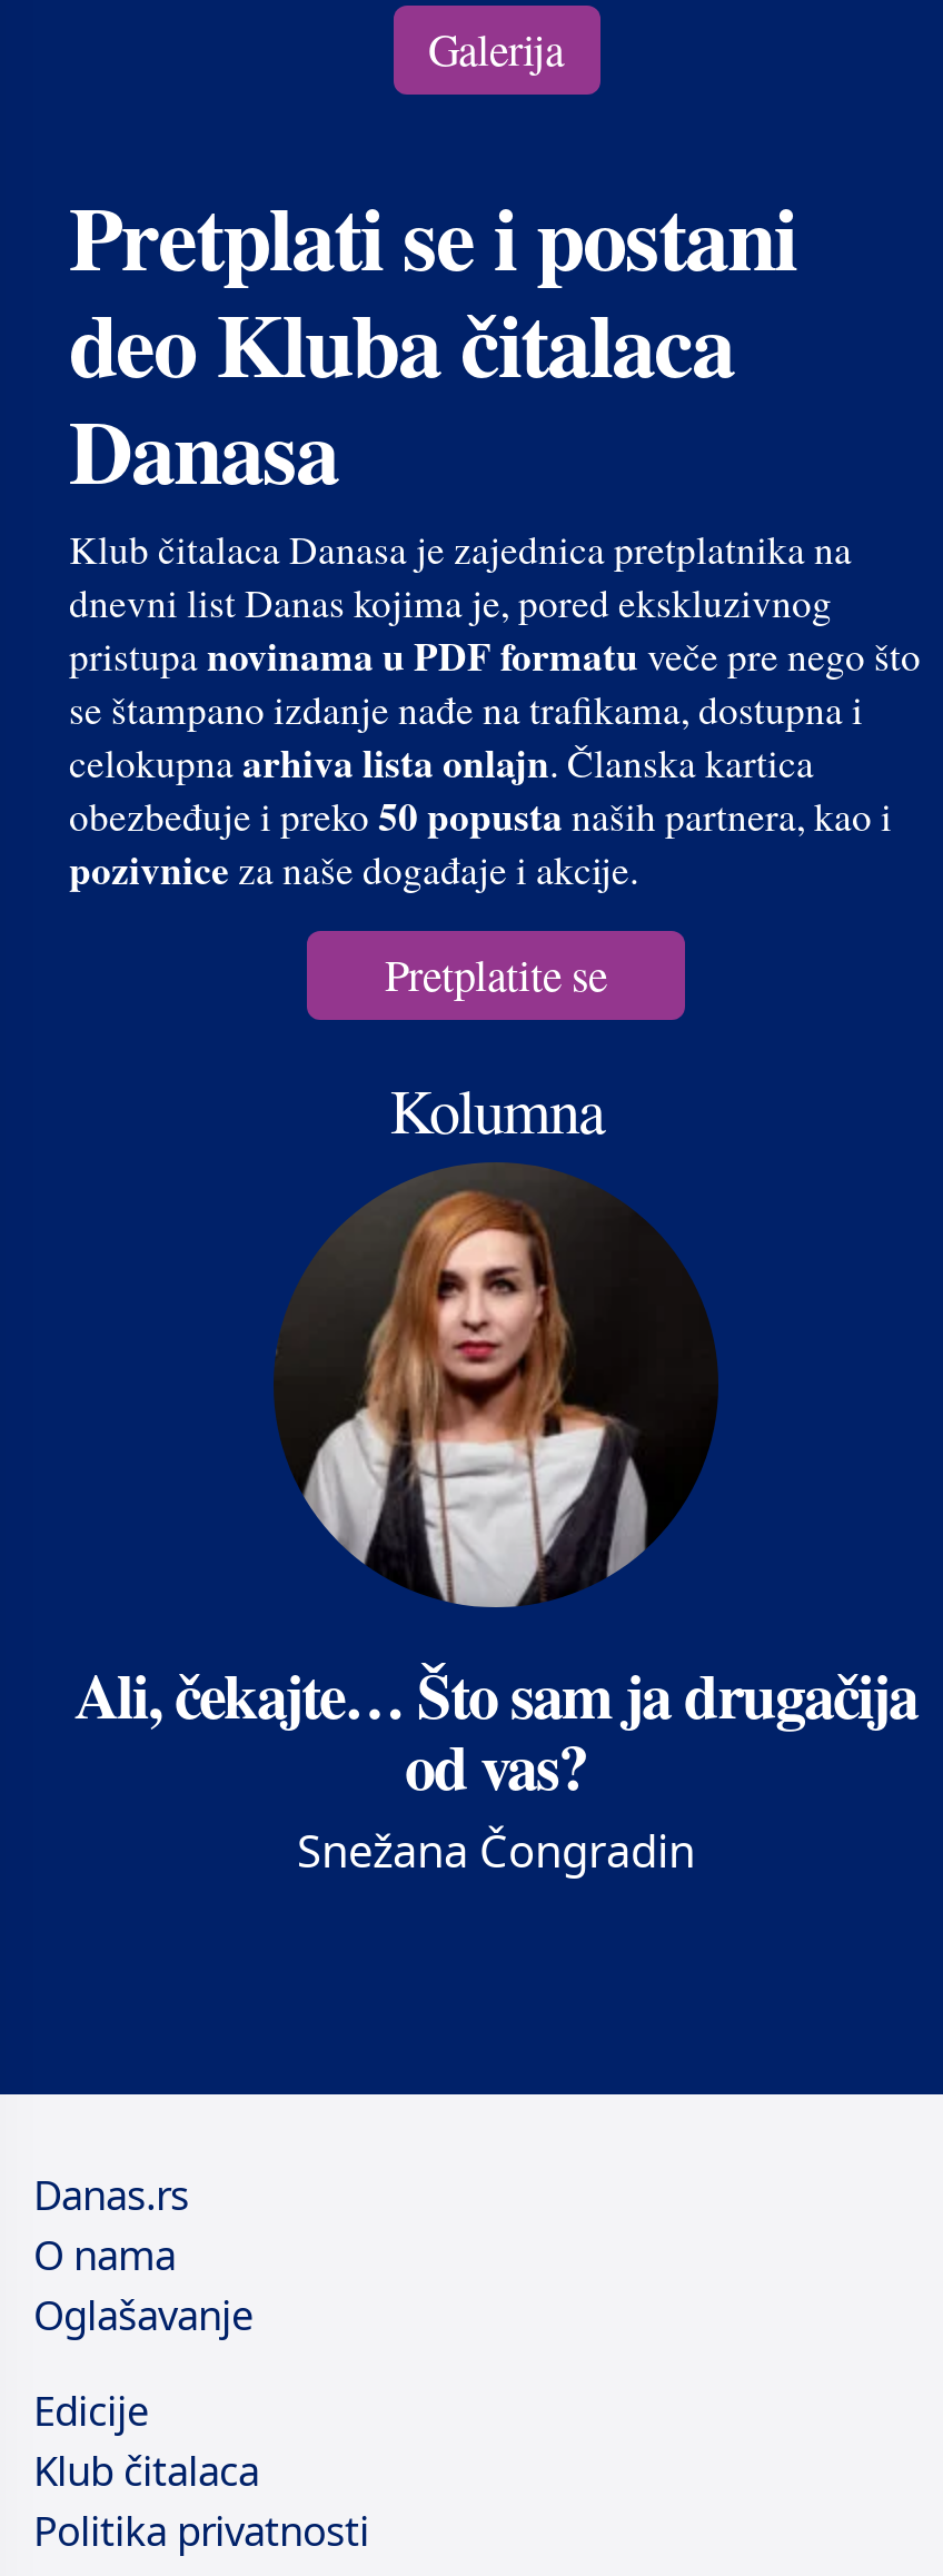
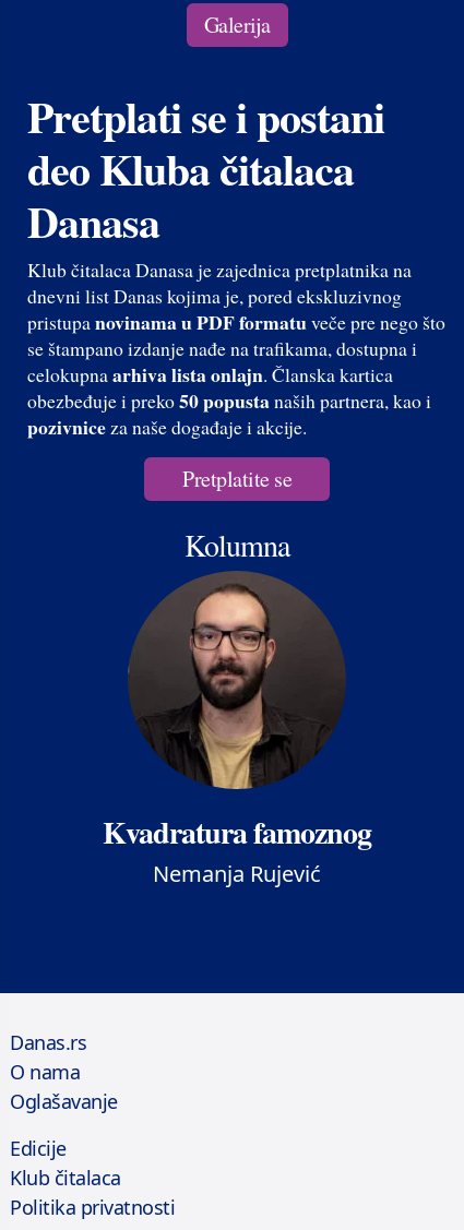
[75,1179,917,1882] [image] | Ali, čekajte… Što sam ja drugačija | od vas? | Snežana Čongradin -> [103,578,371,888] [image] | Kvadratura famoznog | Nemanja Rujević

